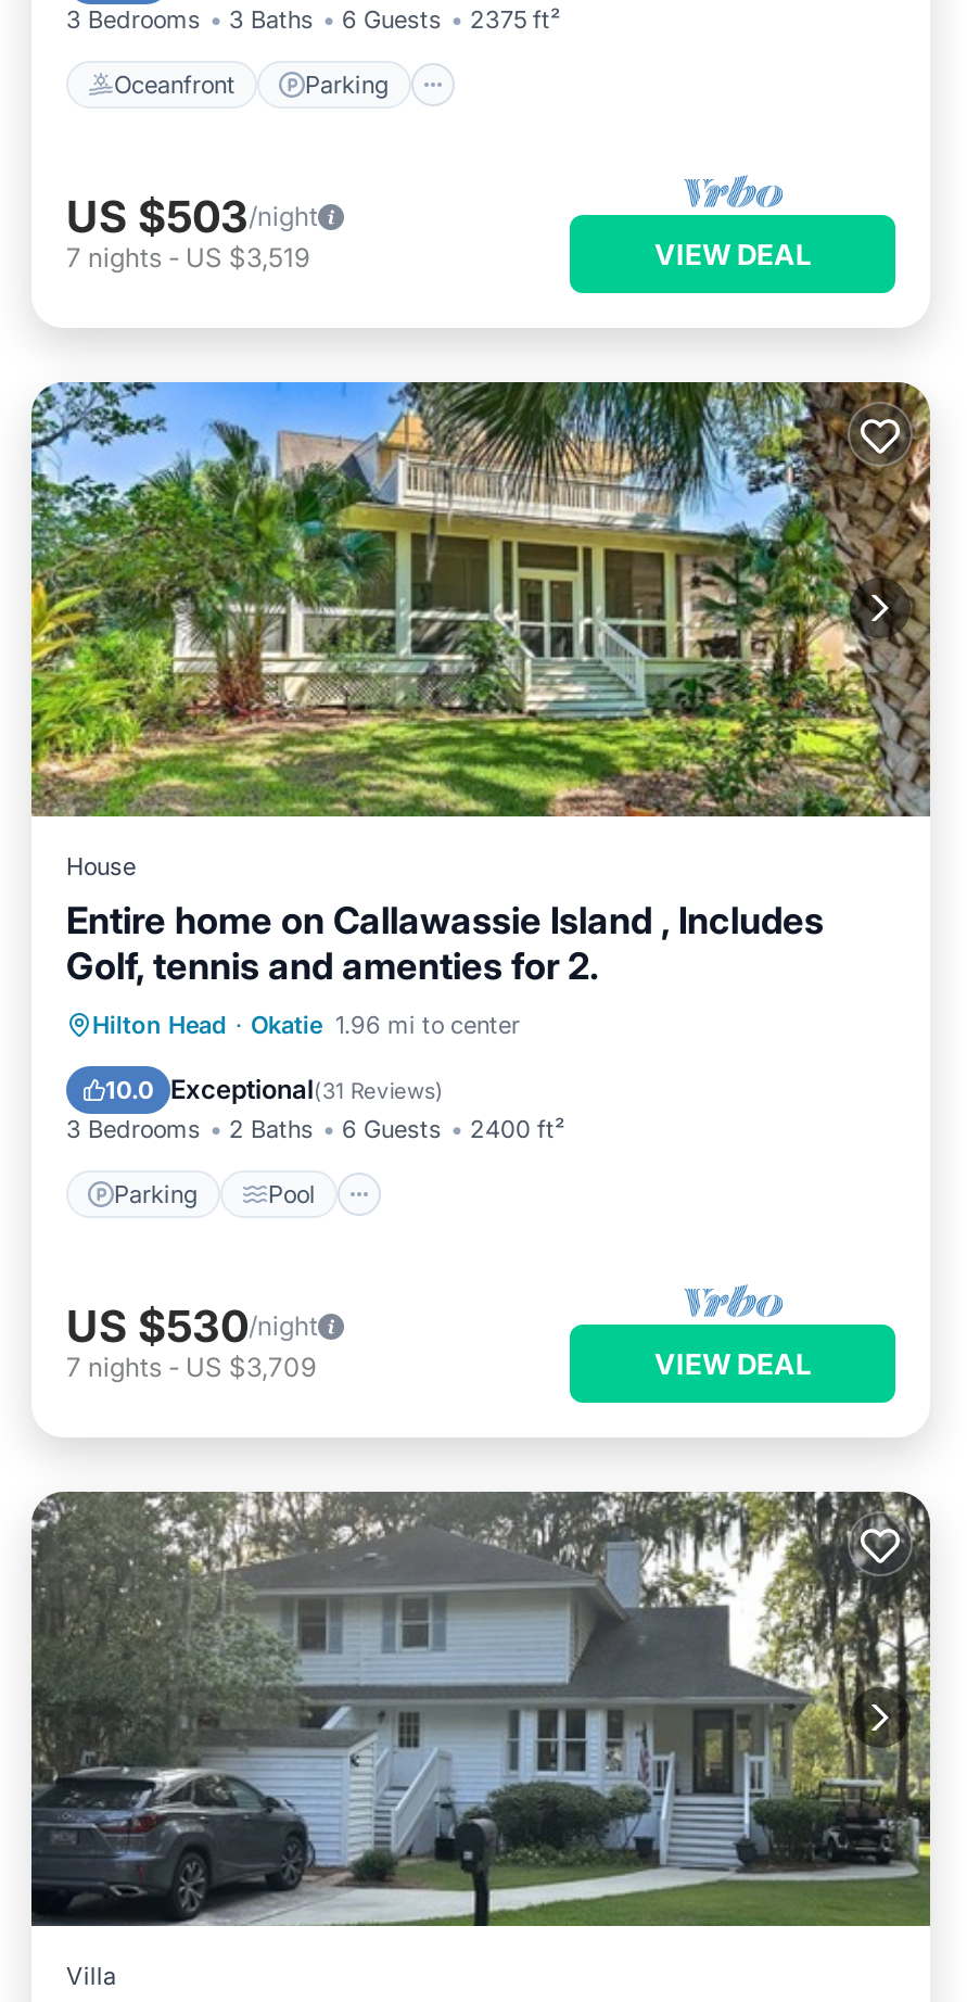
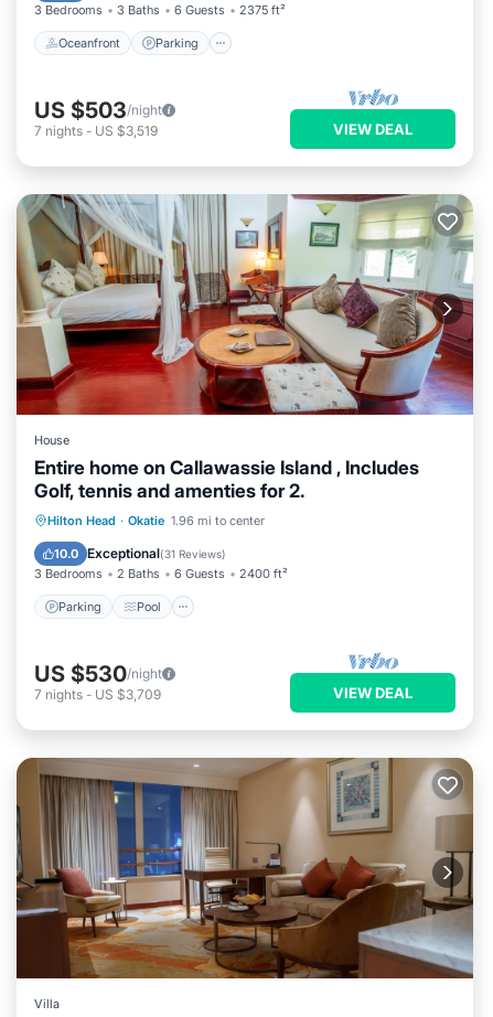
[29,380,932,819] [image] -> [15,193,474,416] [image]
[31,1492,932,1928] [image] -> [17,758,473,979] [image]

